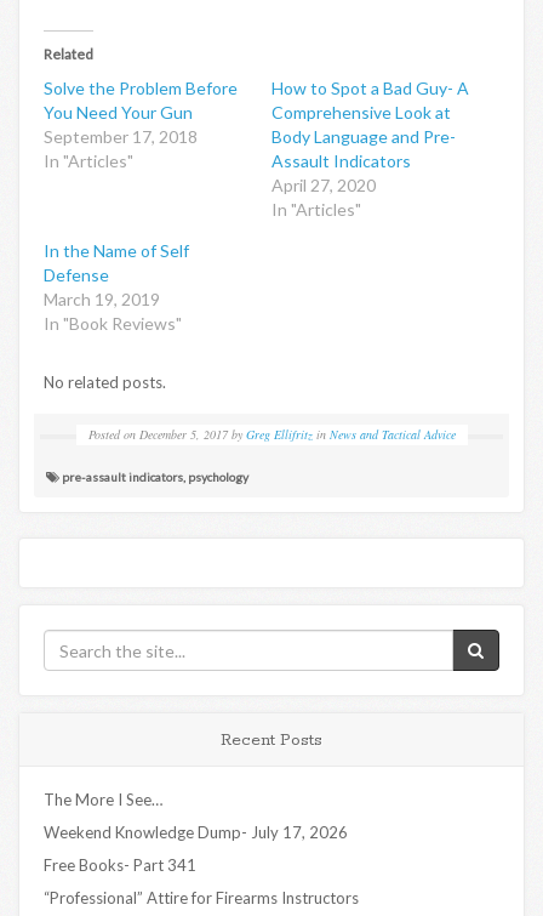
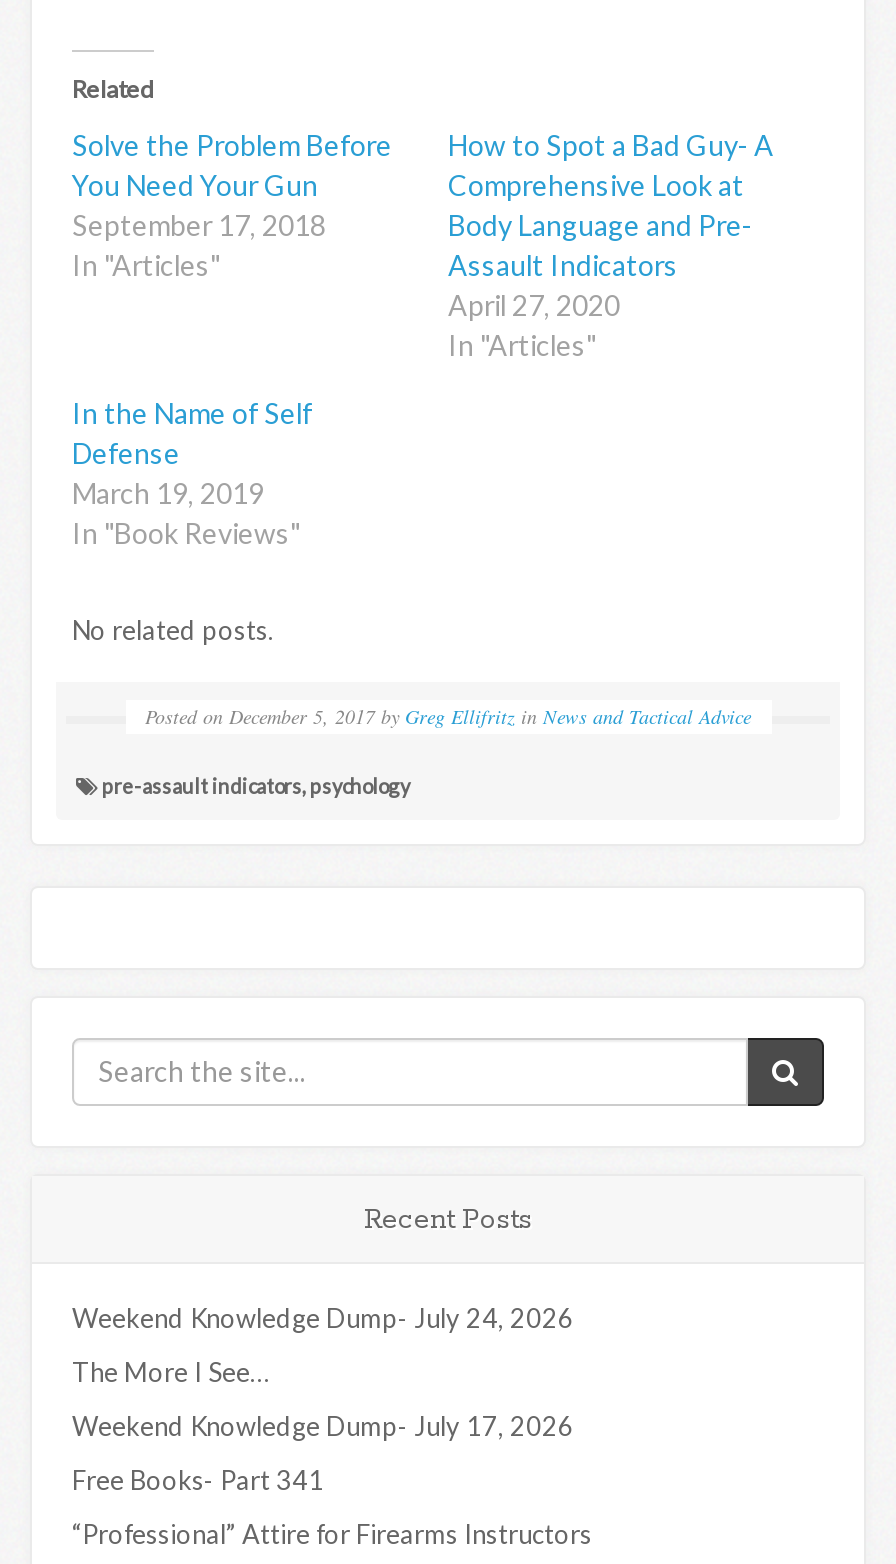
none -> [72,1302,574,1334] Weekend Knowledge Dump- July 24, 2026

